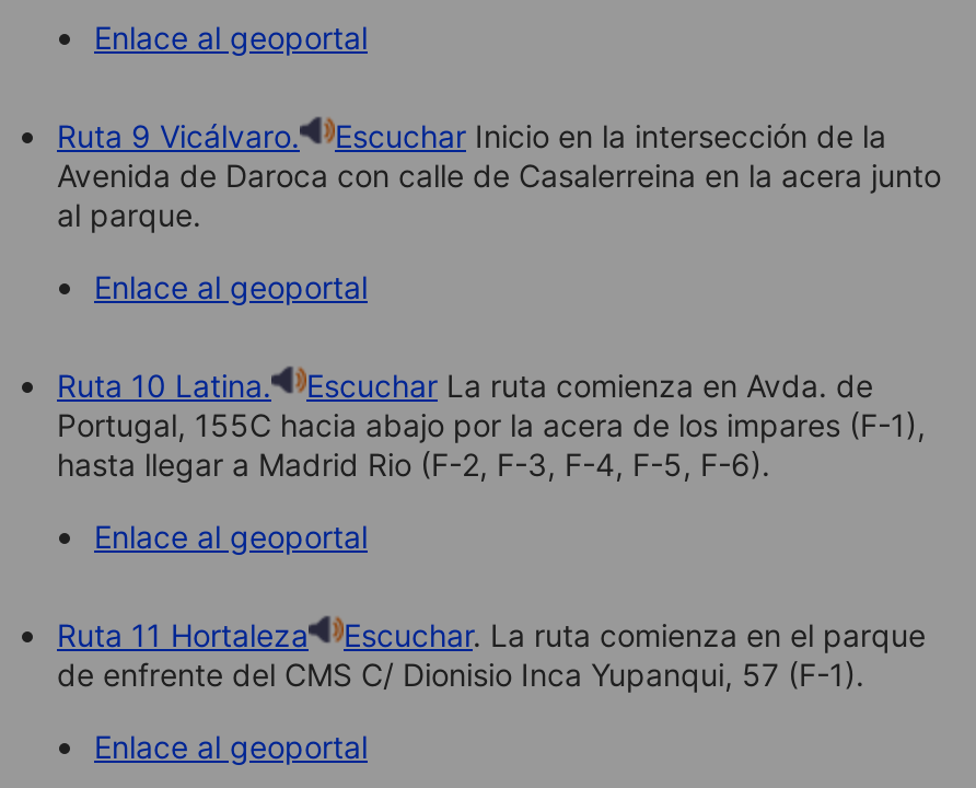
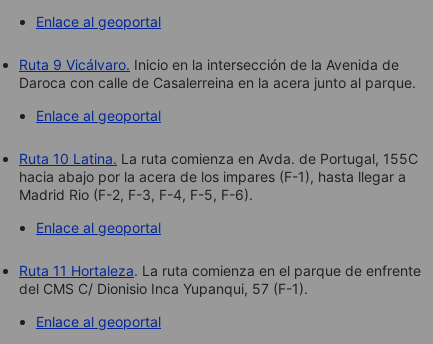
[57,117,941,233] Ruta 9 Vicálvaro. | Escuchar Inicio en la intersección de la | Avenida de Daroca con calle de Casalerreina en la acera junto | al parque. -> [19,56,416,91] Ruta 9 Vicálvaro. Inicio en la intersección de la Avenida de | Daroca con calle de Casalerreina en la acera junto al parque.
[57,367,926,483] Ruta 10 Latina. | Escuchar La ruta comienza en Avda. de | Portugal, 155C hacia abajo por la acera de los impares (F-1), | hasta llegar a Madrid Rio (F-2, F-3, F-4, F-5, F-6). -> [19,150,418,203] Ruta 10 Latina. La ruta comienza en Avda. de Portugal, 155C | hacia abajo por la acera de los impares (F-1), hasta llegar a | Madrid Rio (F-2, F-3, F-4, F-5, F-6).
[57,616,926,693] Ruta 11 Hortaleza | Escuchar. La ruta comienza en el parque | de enfrente del CMS C/ Dionisio Inca Yupanqui, 57 (F-1). -> [19,262,421,297] Ruta 11 Hortaleza. La ruta comienza en el parque de enfrente | del CMS C/ Dionisio Inca Yupanqui, 57 (F-1).

